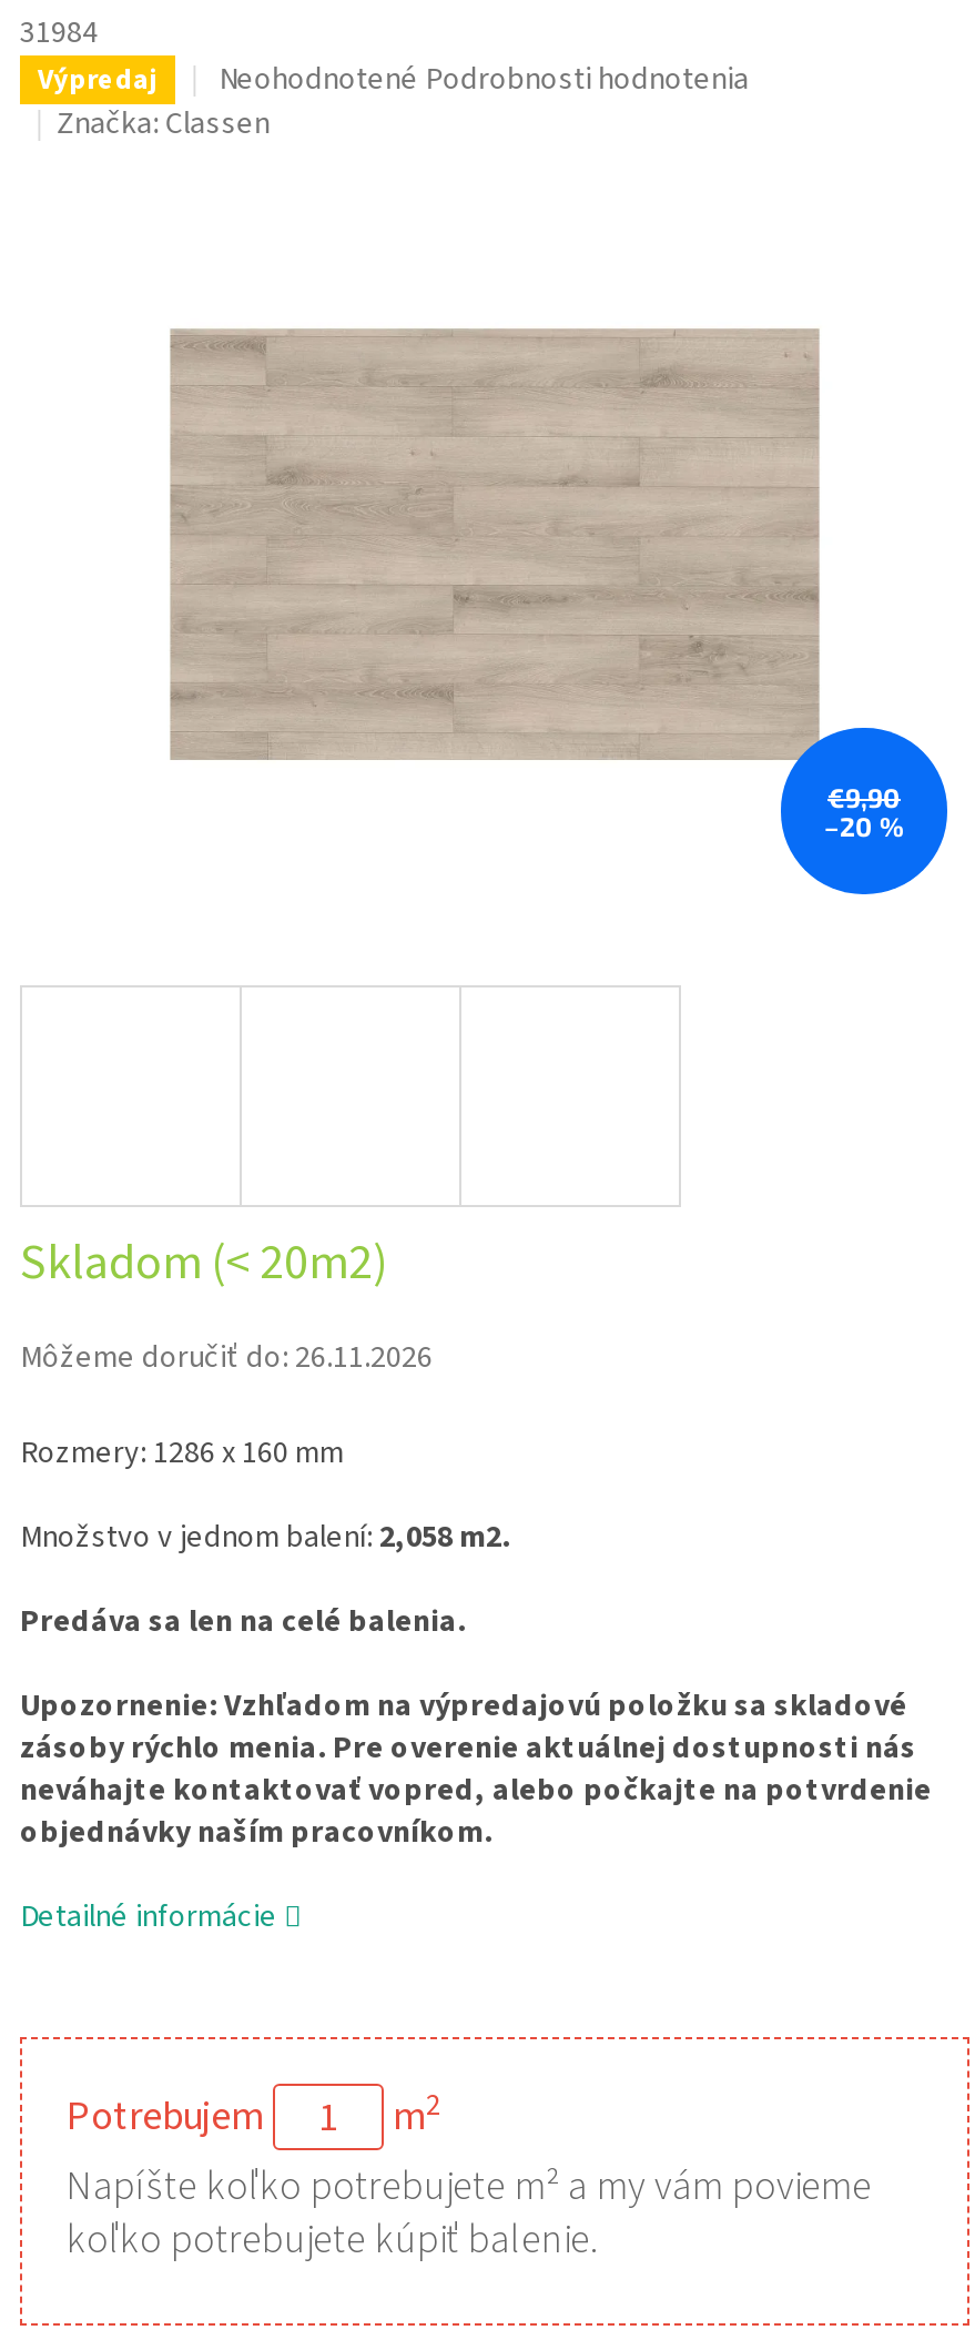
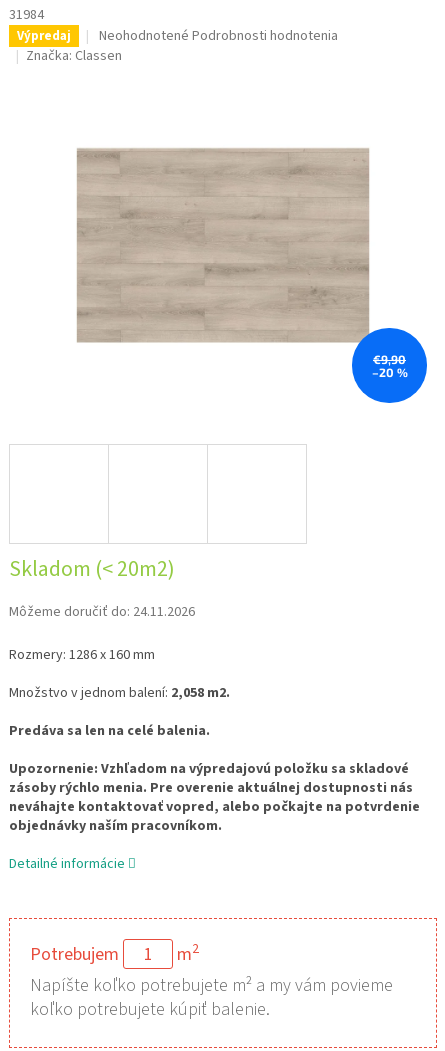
[20,1337,433,1381] Môžeme doručiť do: 26.11.2026 -> [9,602,195,622] Môžeme doručiť do: 24.11.2026

